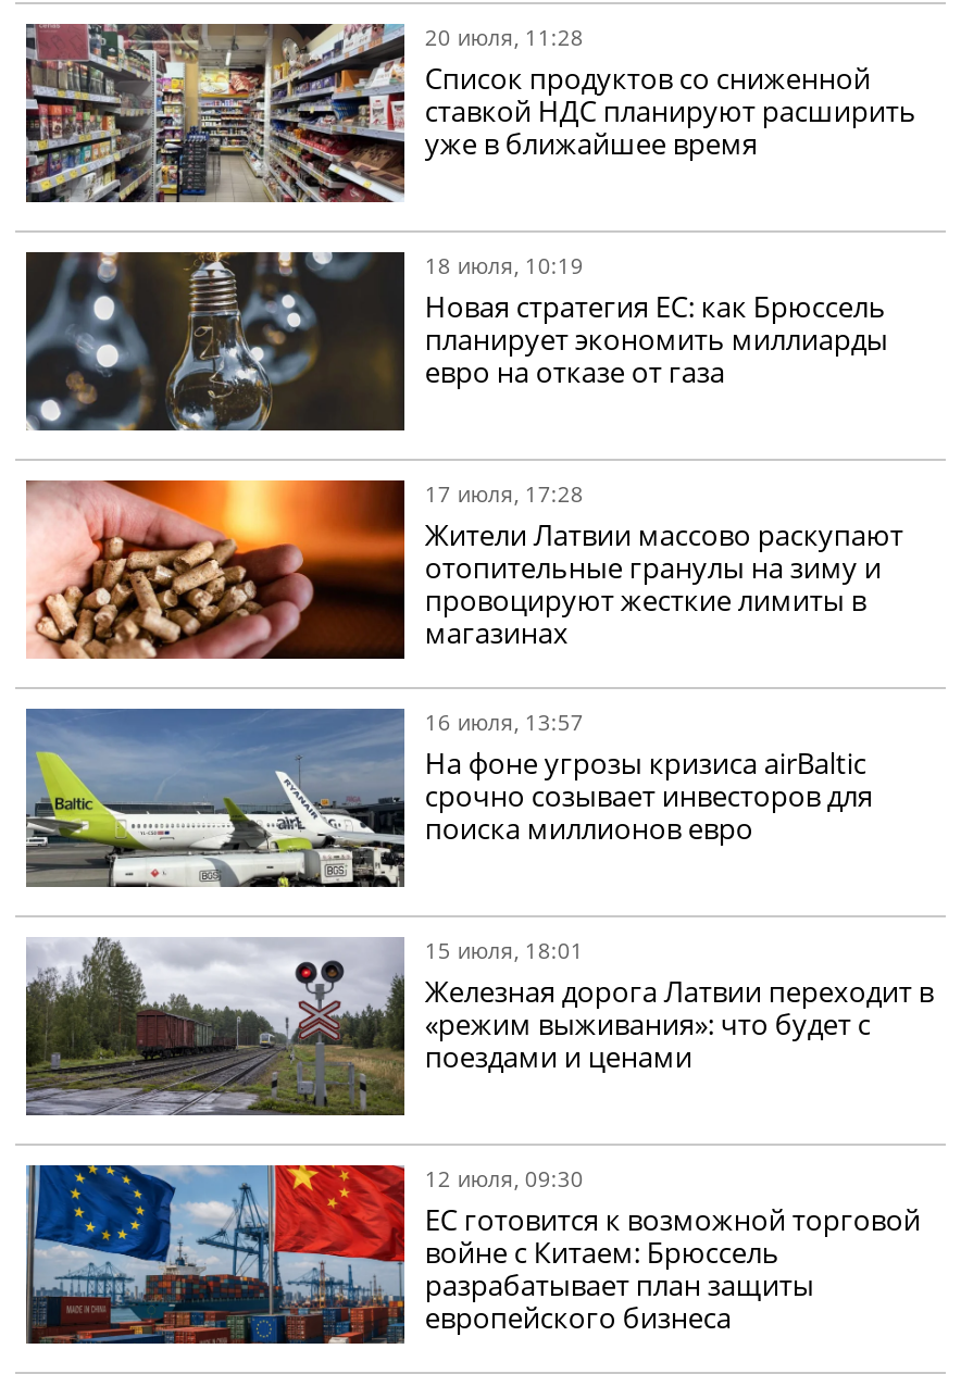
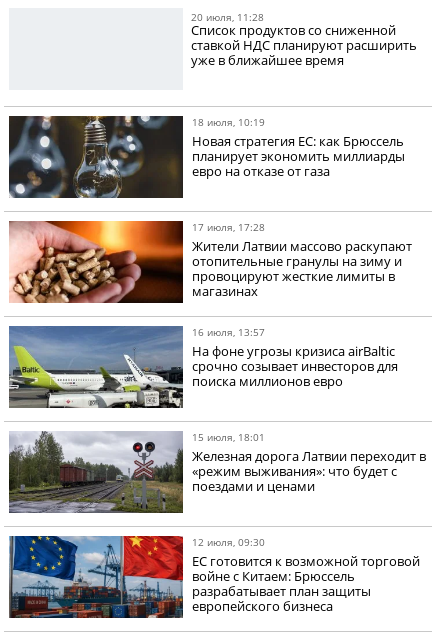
[24,22,407,204] [image] -> none

